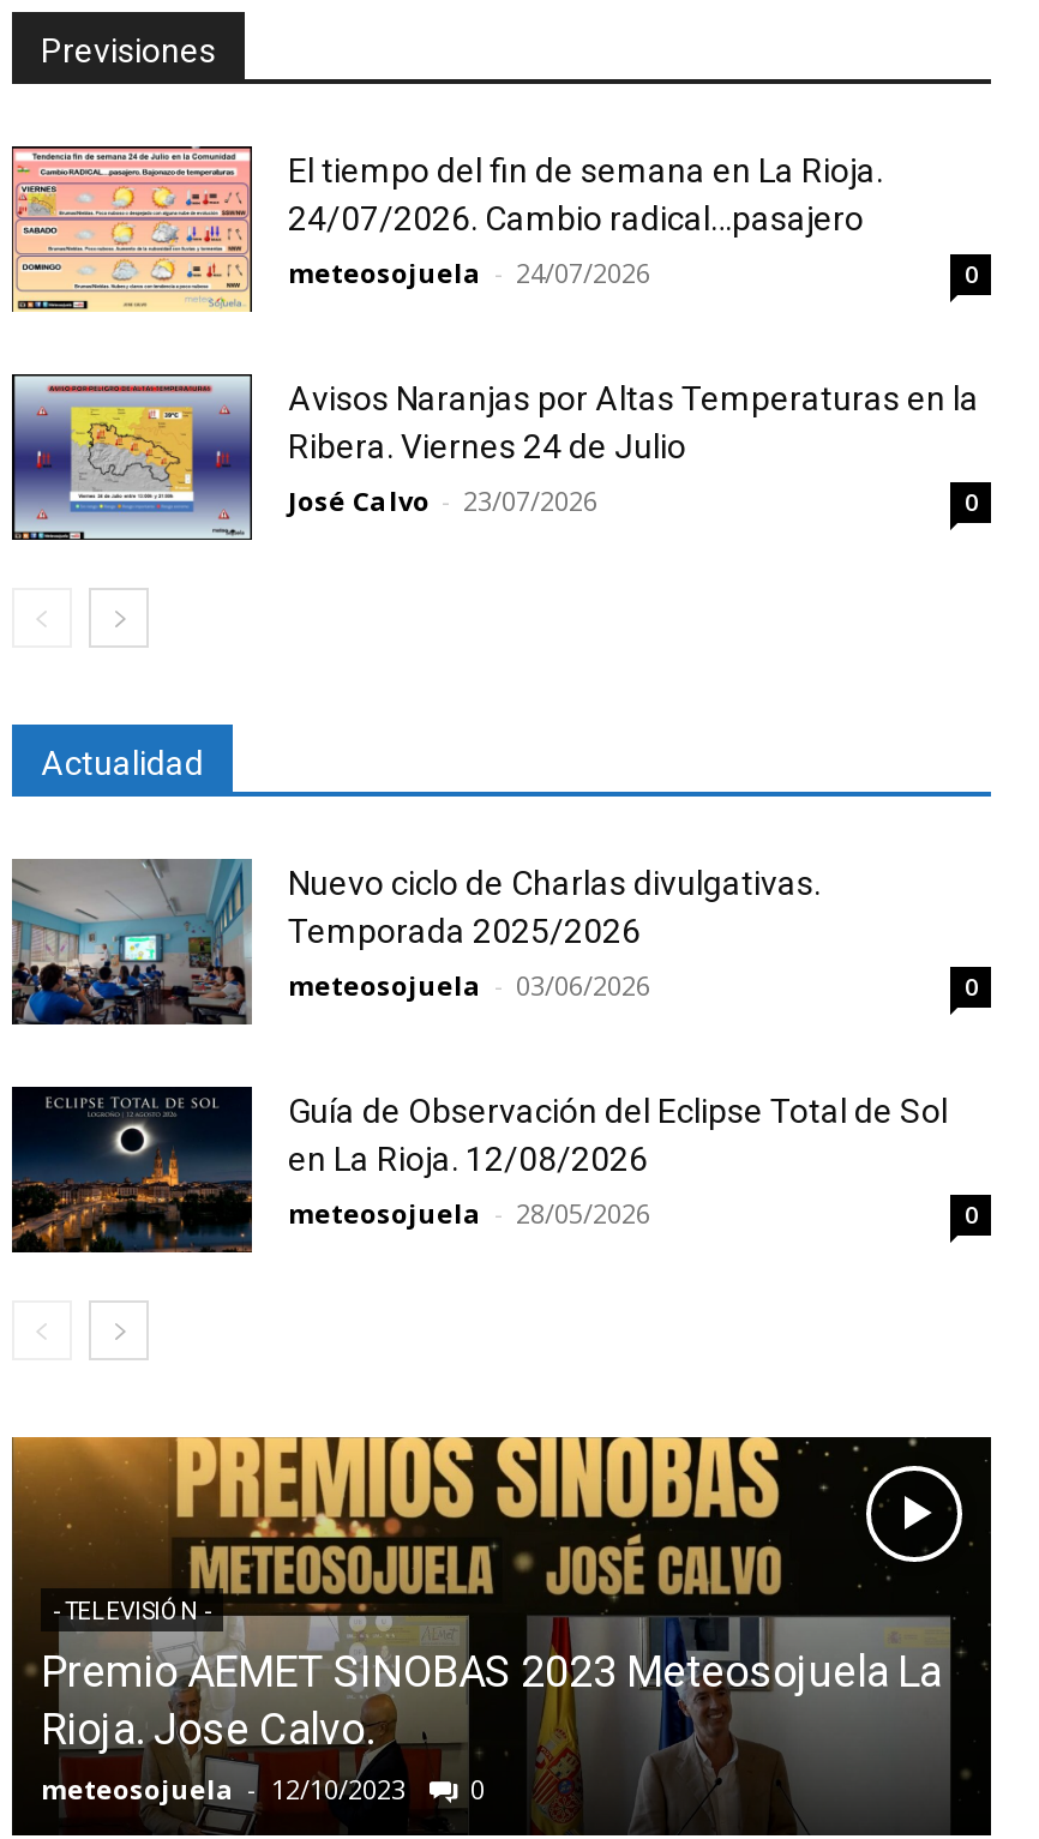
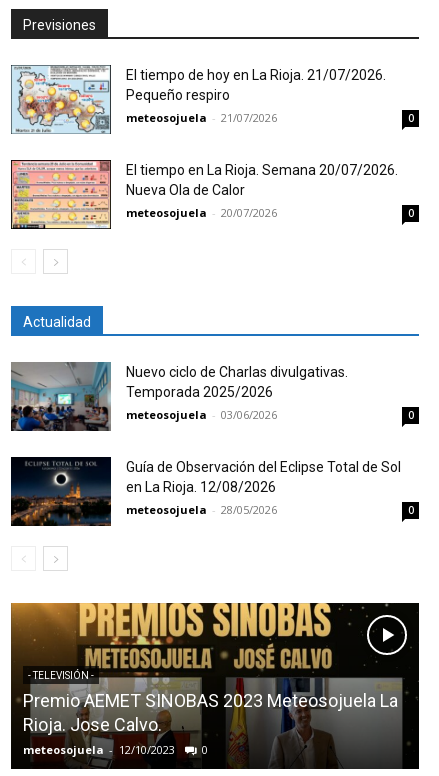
[12,146,883,312] [image] | El tiempo del fin de semana en La Rioja. | 24/07/2026. Cambio radical…pasajero | meteosojuela - 24/07/2026 -> [11,65,386,135] [image] | El tiempo de hoy en La Rioja. 21/07/2026. | Pequeño respiro | meteosojuela - 21/07/2026
[12,374,979,540] [image] | Avisos Naranjas por Altas Temperaturas en la | Ribera. Viernes 24 de Julio | José Calvo - 23/07/2026 -> [11,160,398,229] [image] | El tiempo en La Rioja. Semana 20/07/2026. | Nueva Ola de Calor | meteosojuela - 20/07/2026

